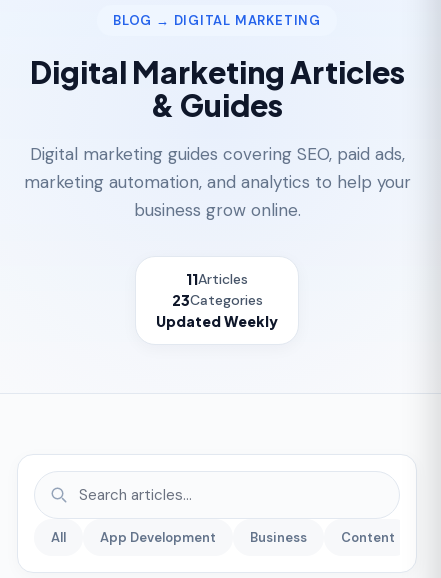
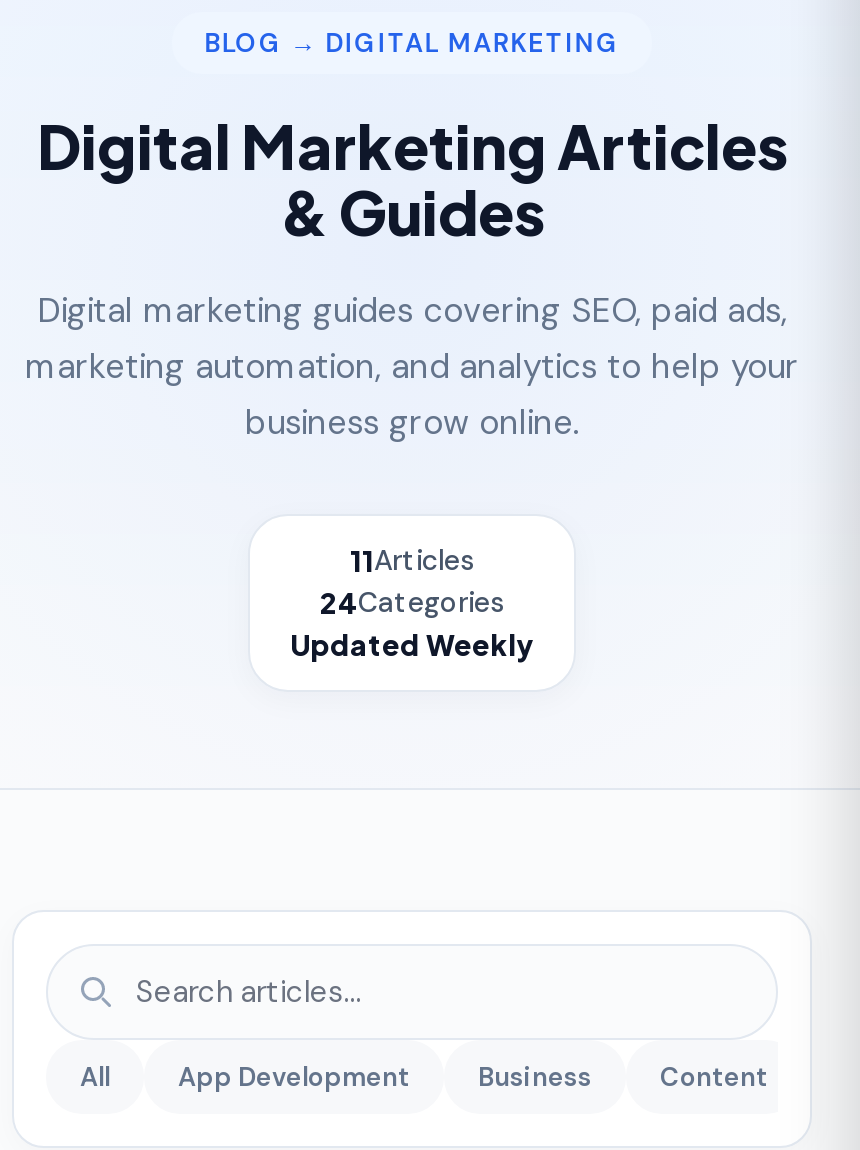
[171,291,262,309] 23Categories -> [320,584,504,620] 24Categories

